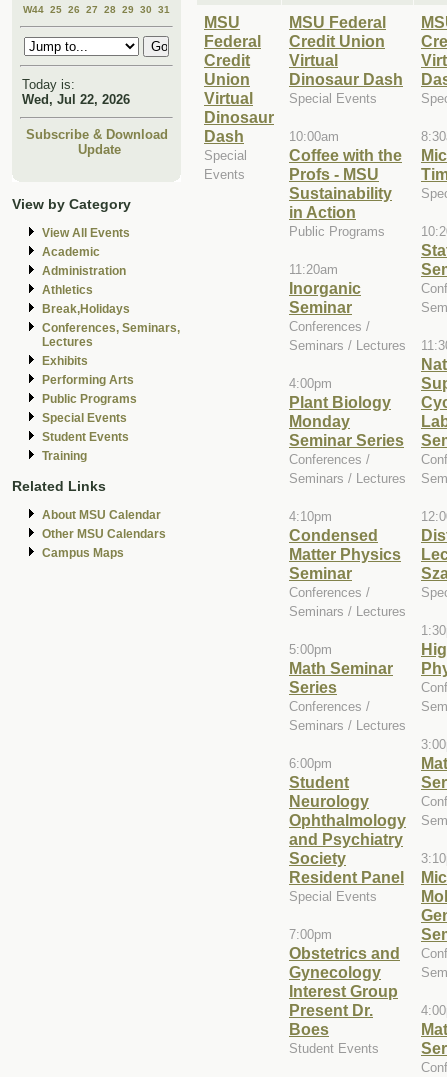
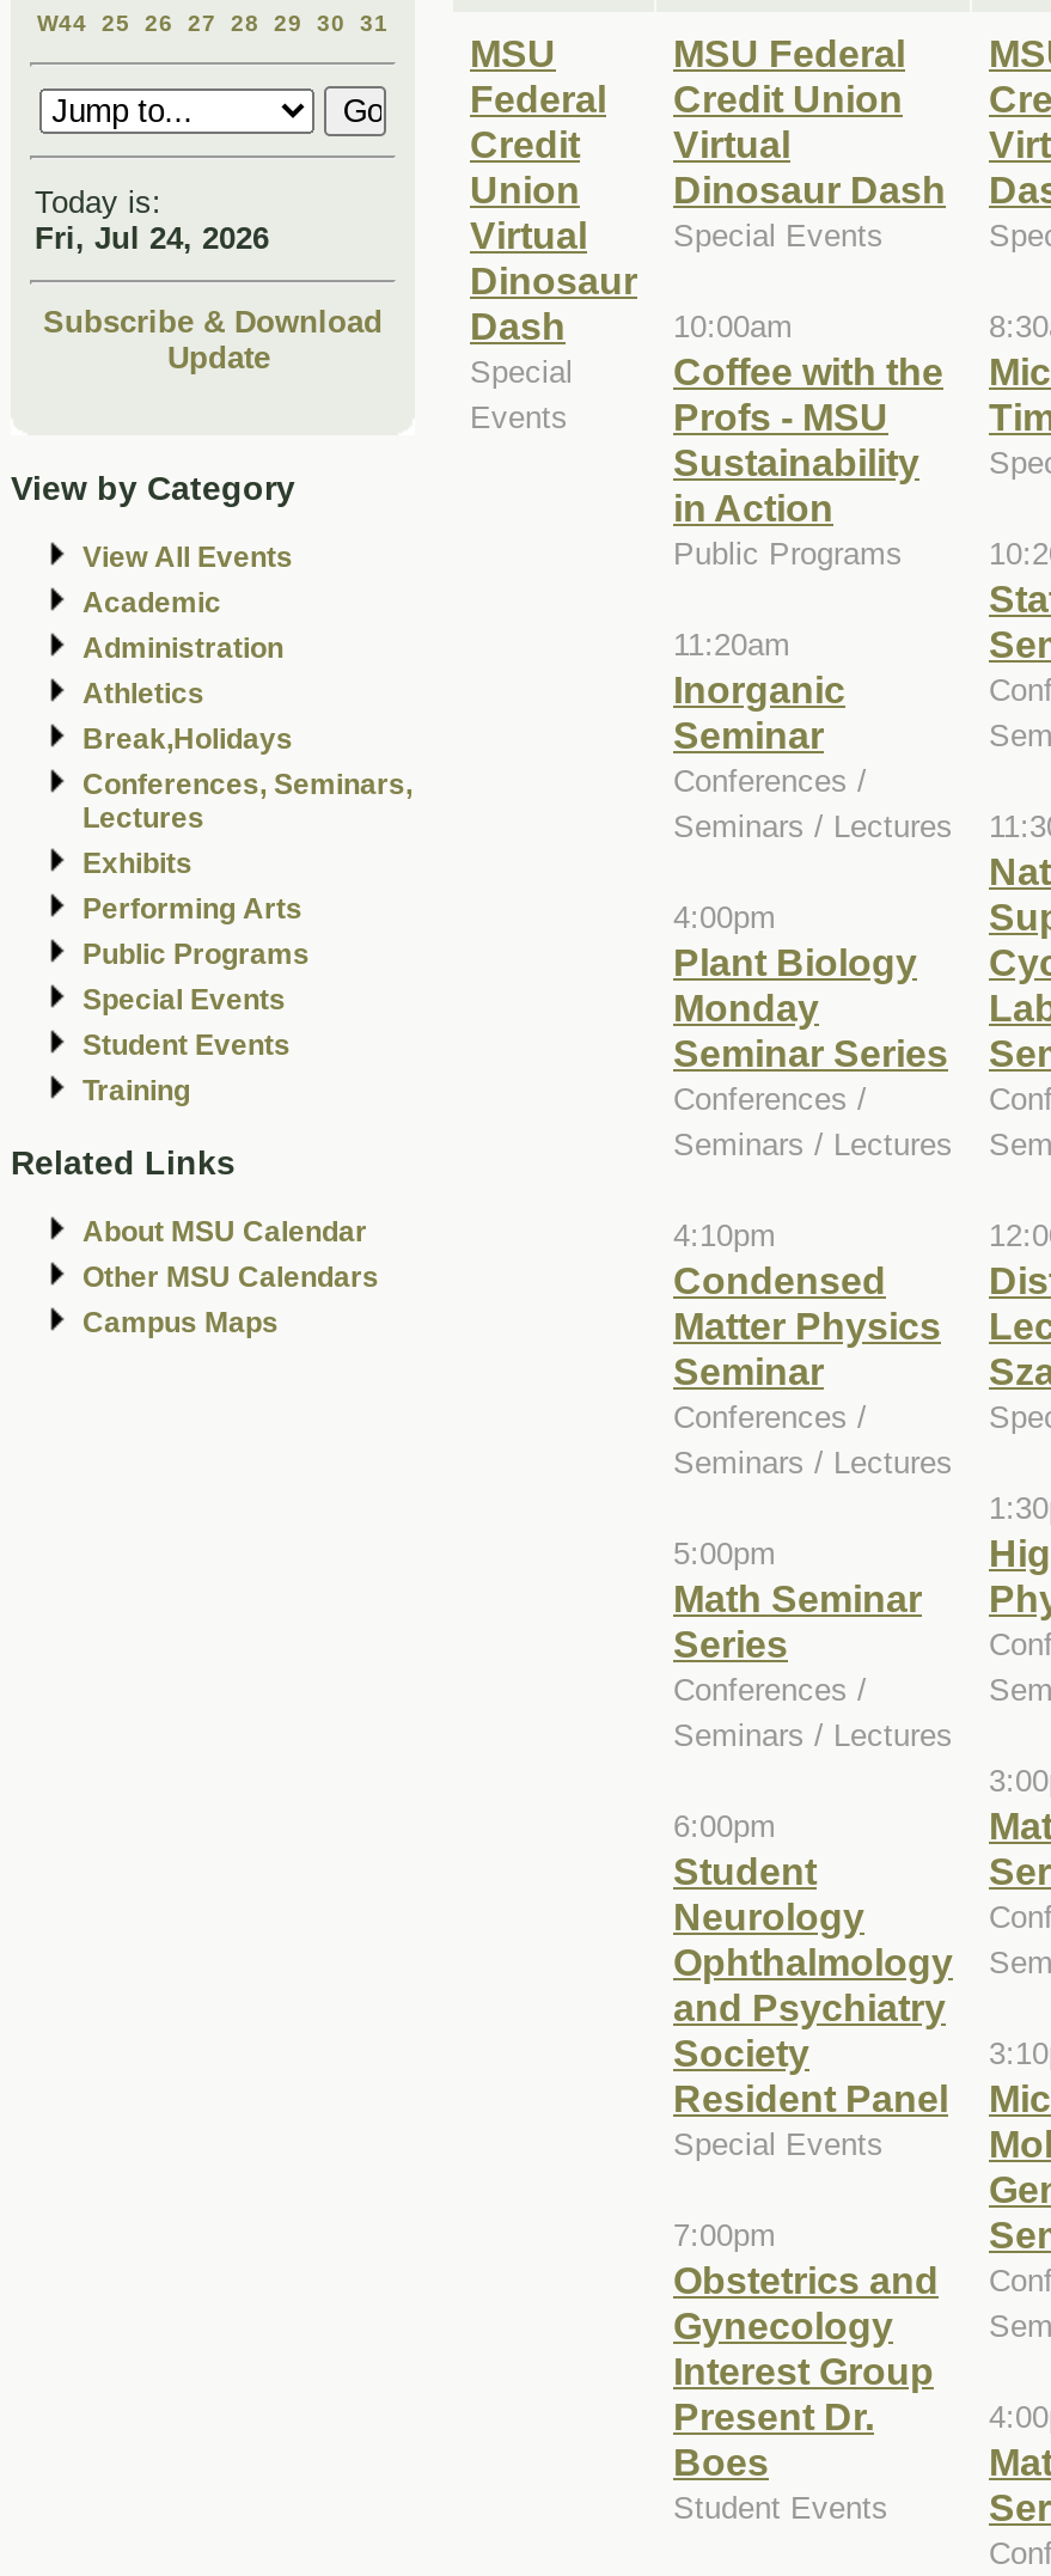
[22,92,130,107] Wed, Jul 22, 2026 -> [35,221,269,257] Fri, Jul 24, 2026

